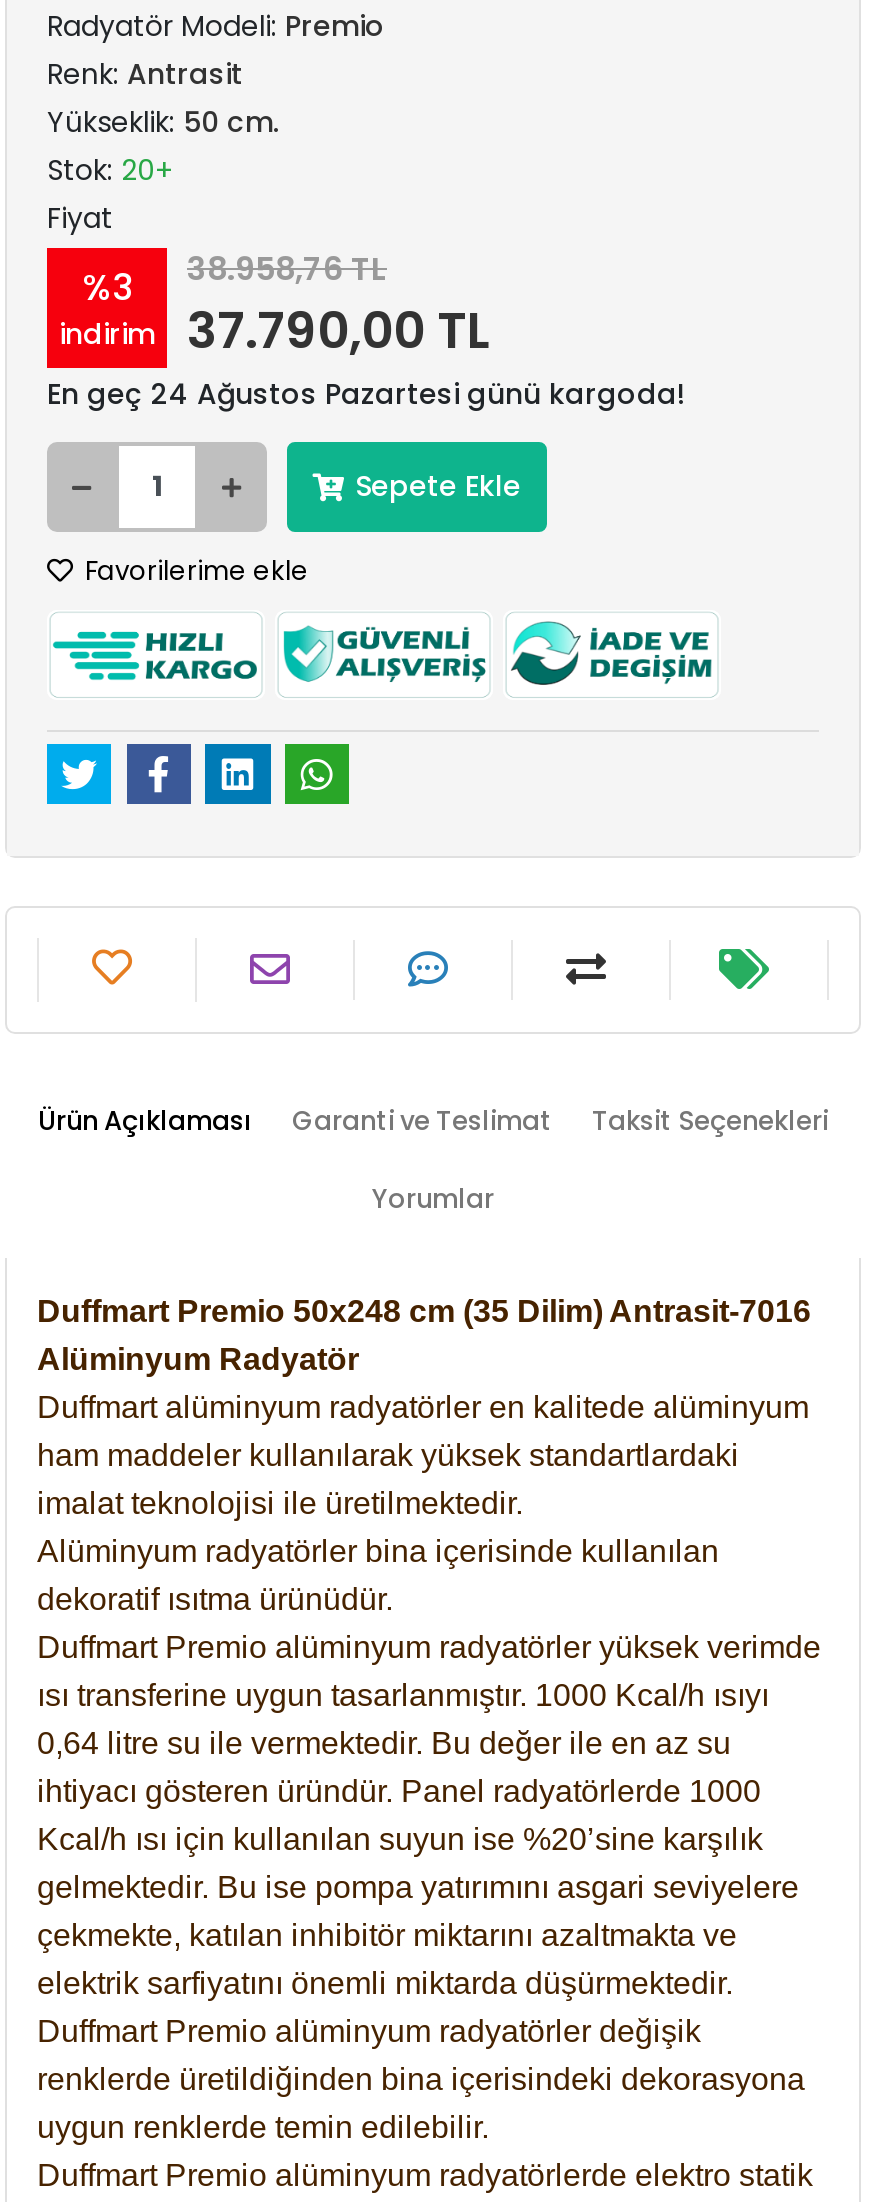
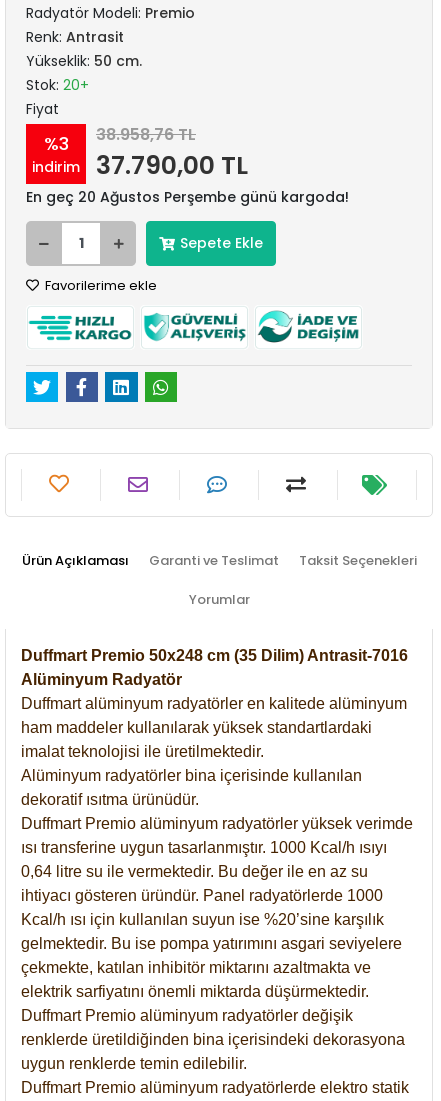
[47,374,685,414] En geç 24 Ağustos Pazartesi günü kargoda! -> [26,187,349,207] En geç 20 Ağustos Perşembe günü kargoda!

